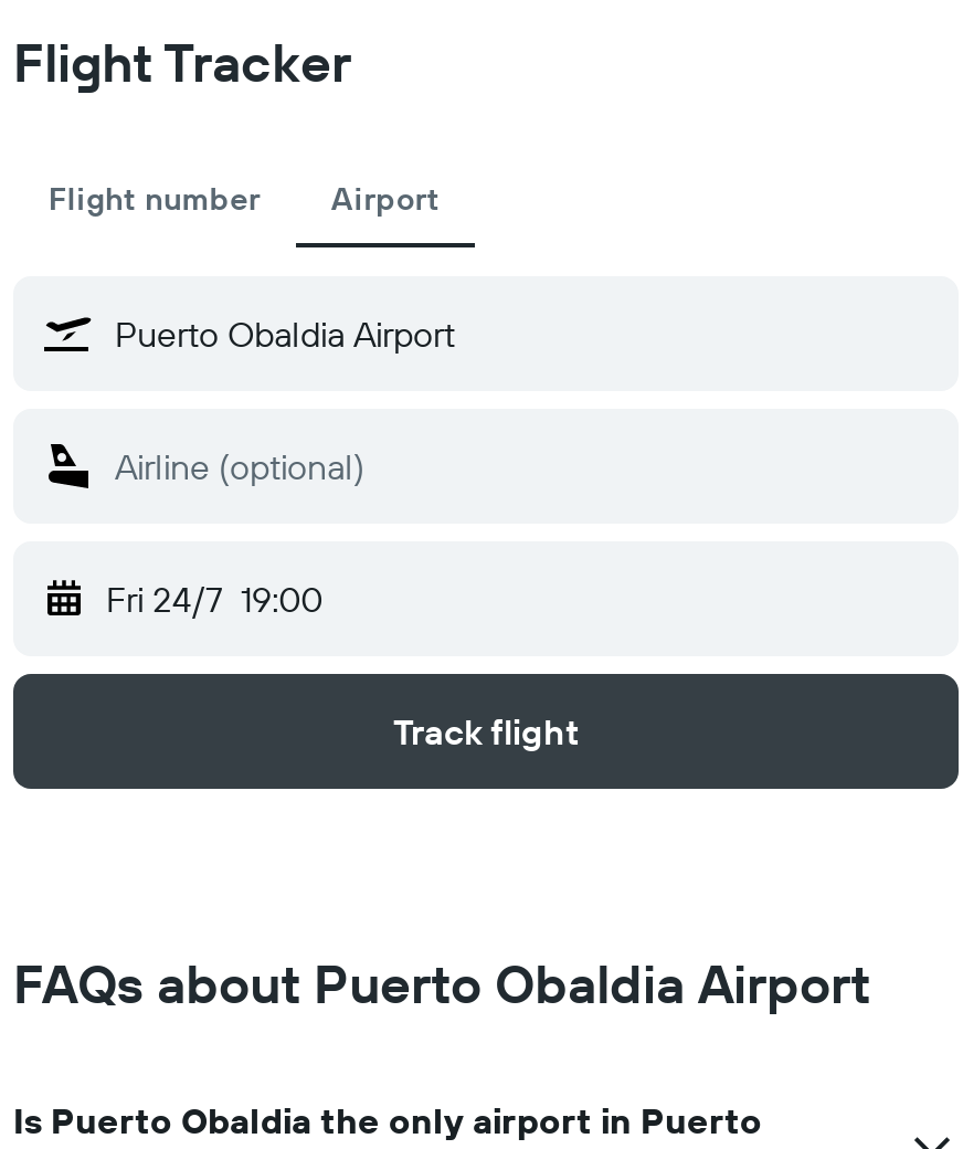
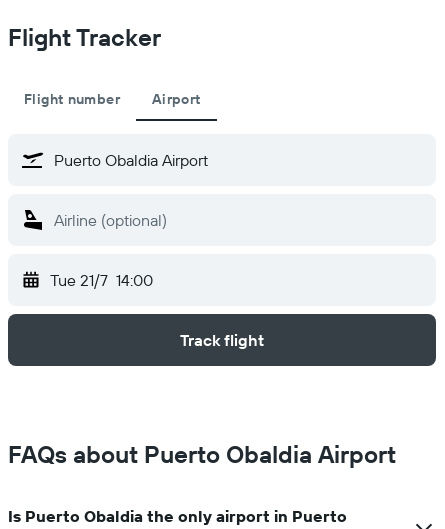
[106,577,322,621] Fri 24/7 19:00 -> [50,270,153,290] Tue 21/7 14:00

